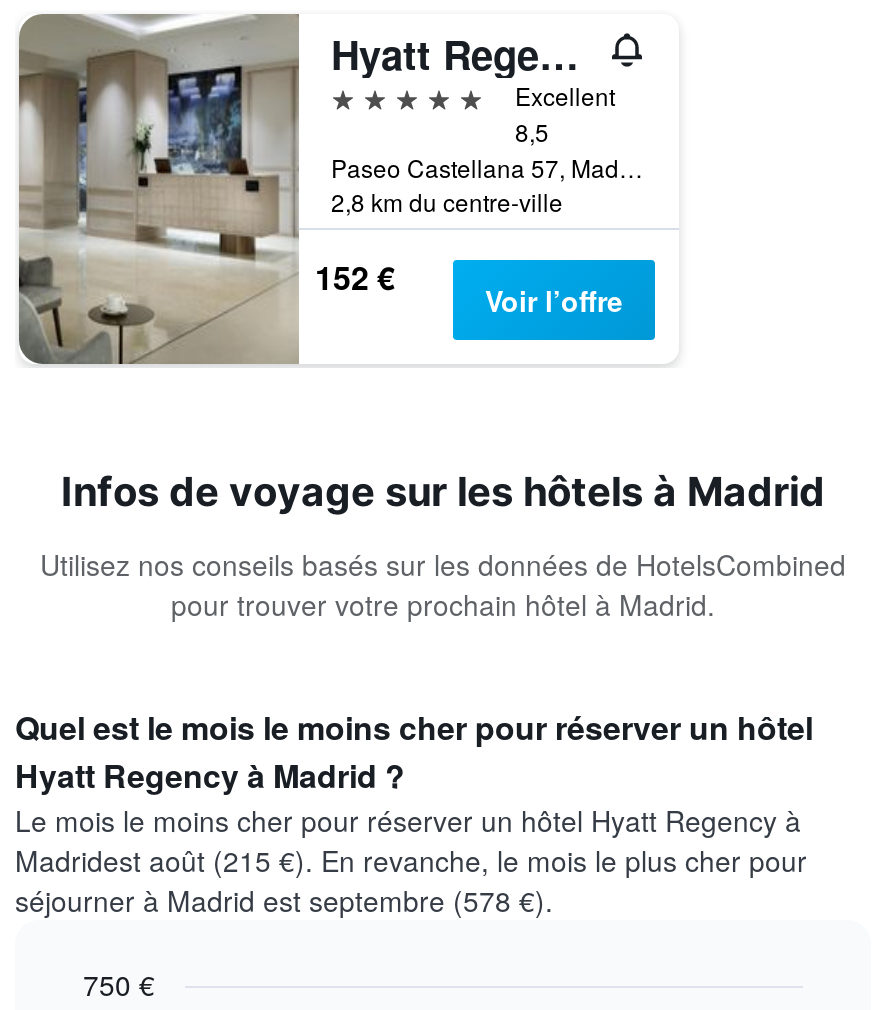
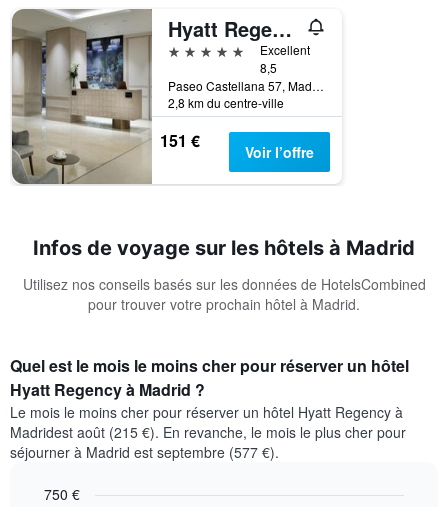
[315,254,395,300] 152 € -> [160,129,200,152] 151 €
[15,880,553,920] séjourner à Madrid est septembre (578 €). -> [10,442,279,462] séjourner à Madrid est septembre (577 €).

